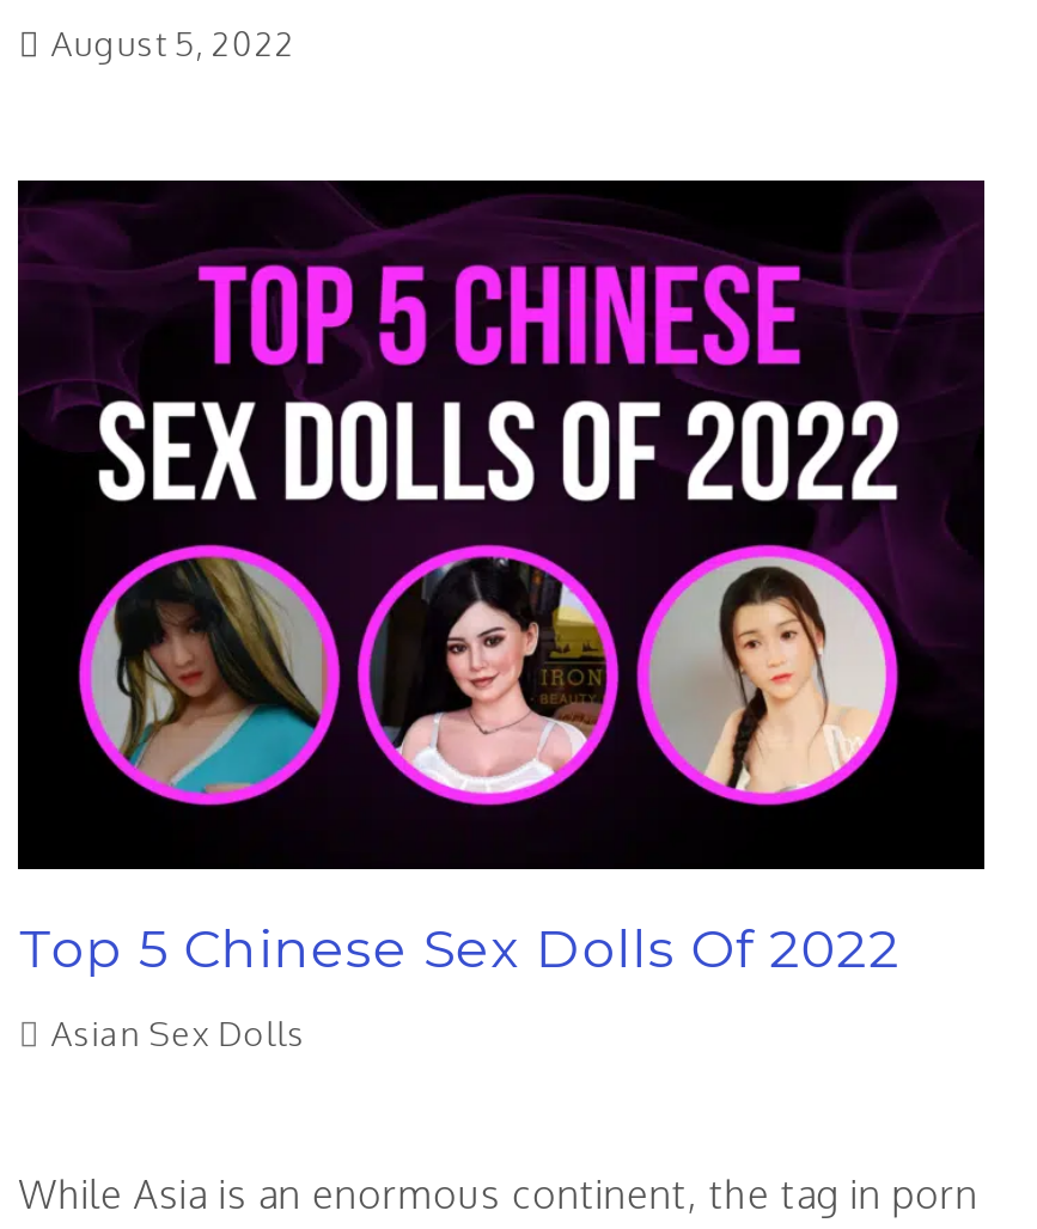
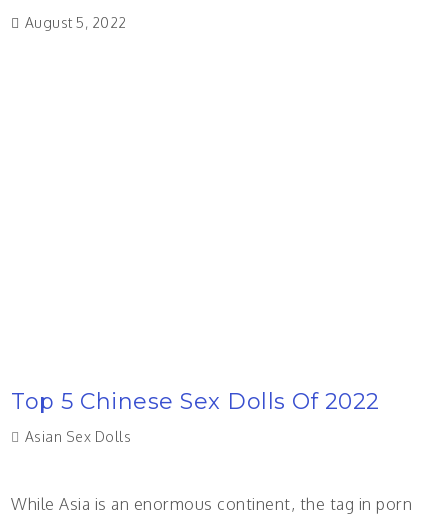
[16,178,987,872] [image] -> none

